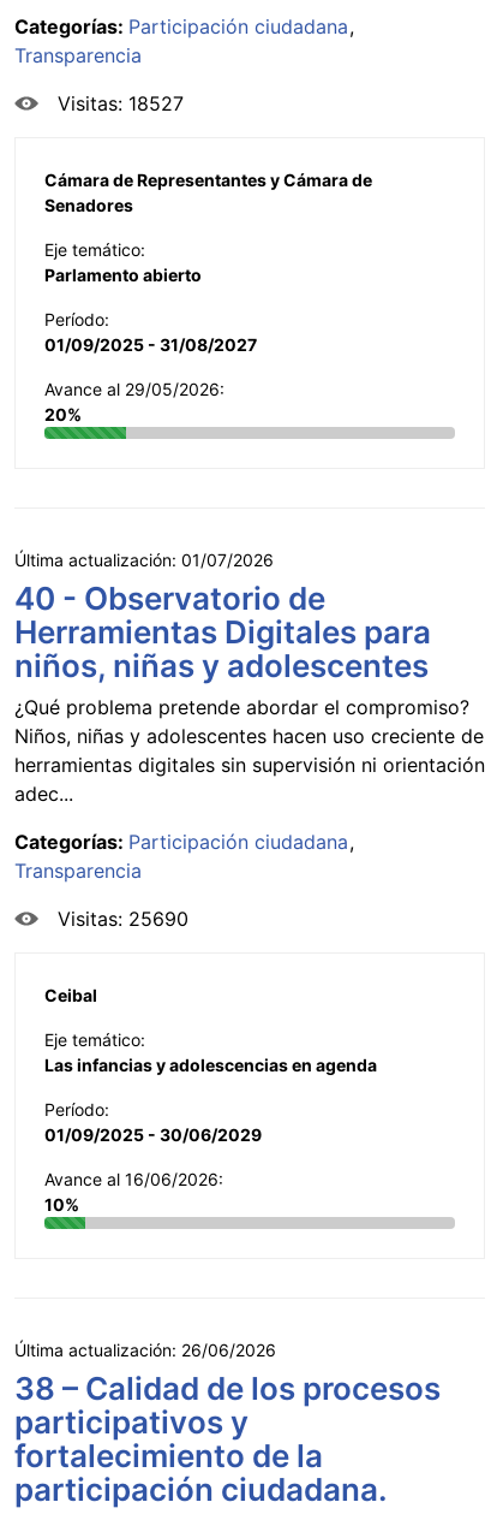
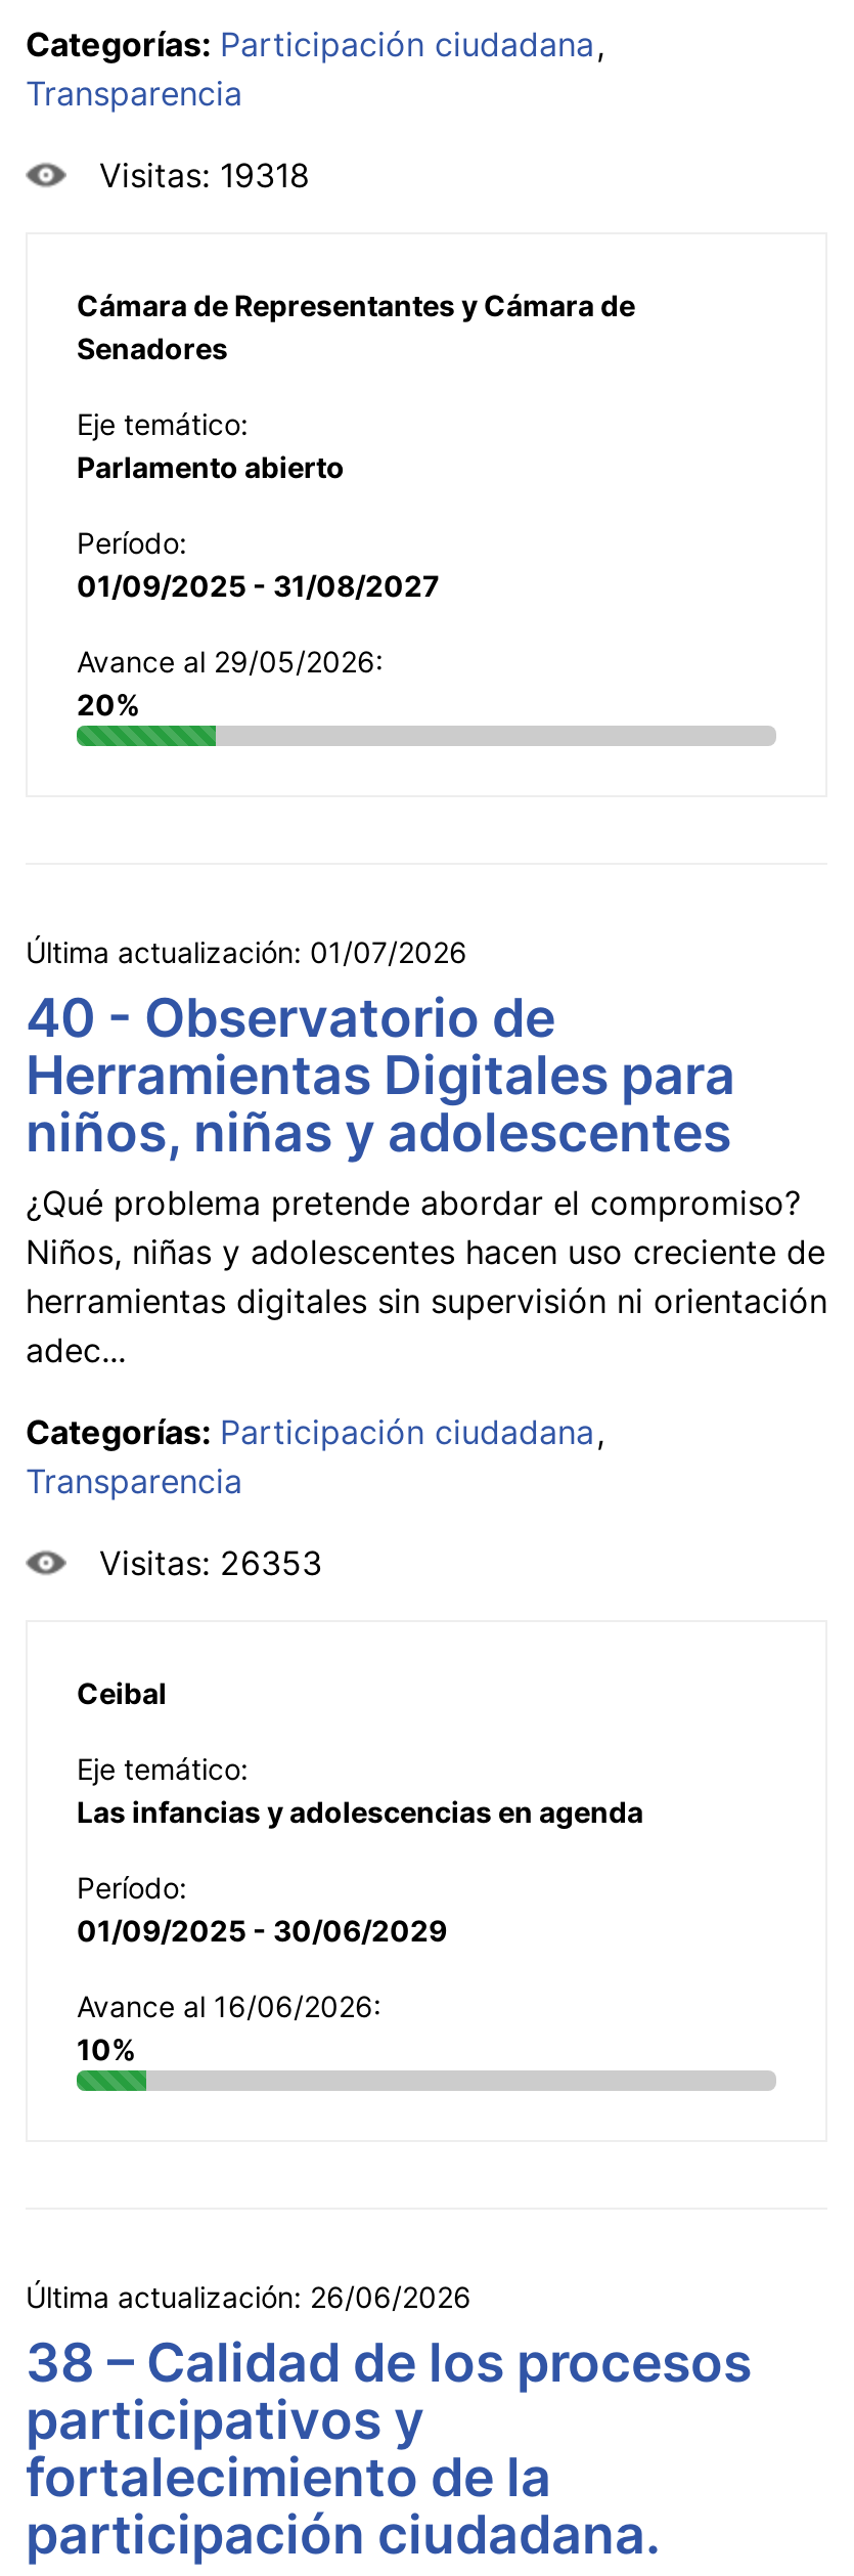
[58,91,184,115] Visitas: 18527 -> [99,154,310,195] Visitas: 19318
[58,906,188,931] Visitas: 25690 -> [99,1542,322,1583] Visitas: 26353

